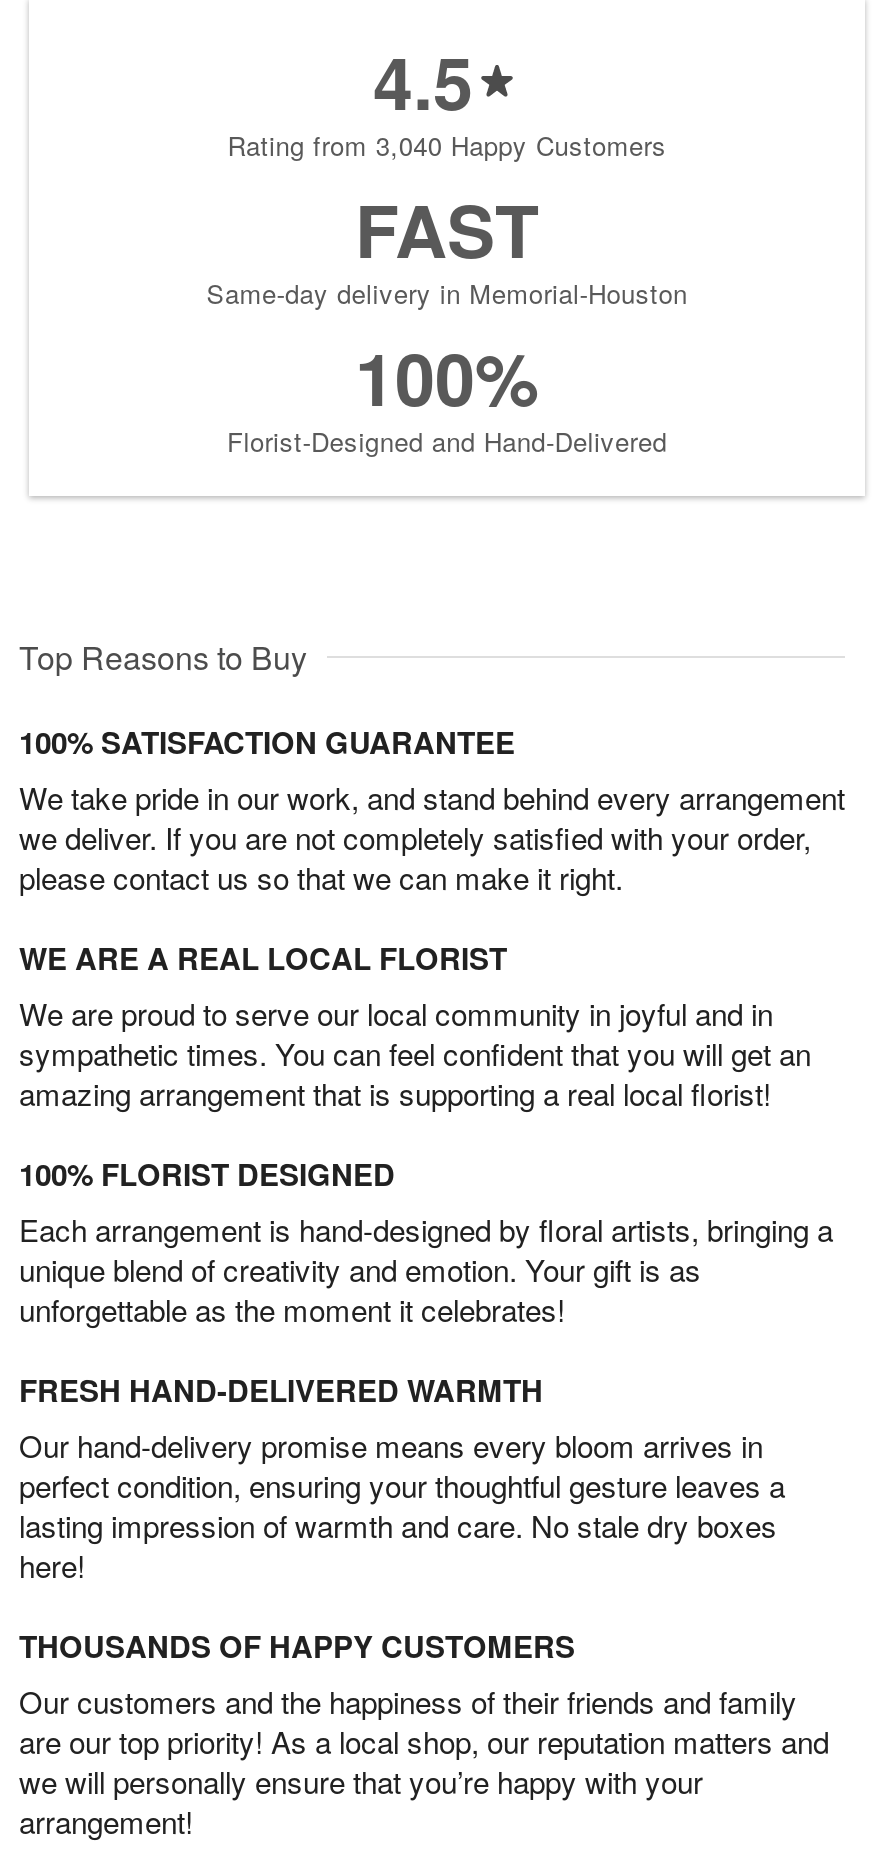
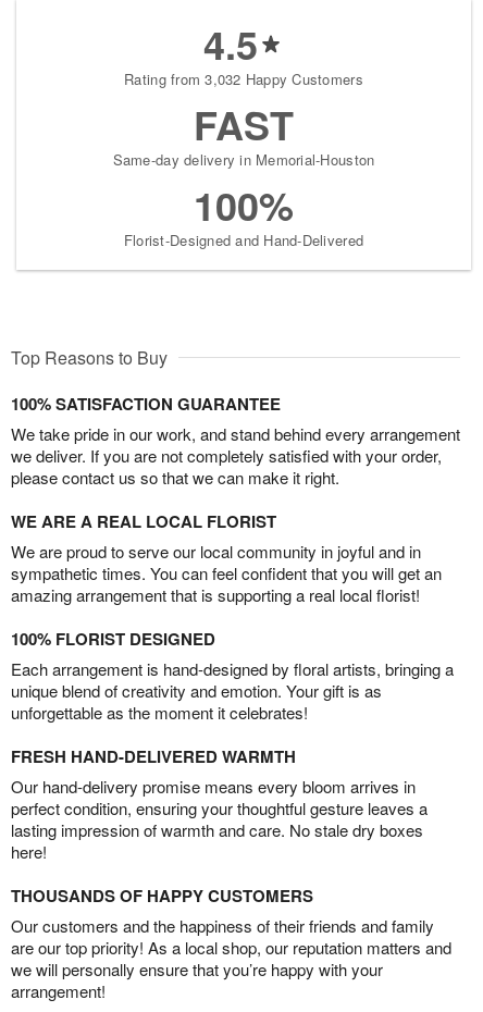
[227,127,667,165] Rating from 3,040 Happy Customers -> [124,69,363,90] Rating from 3,032 Happy Customers

